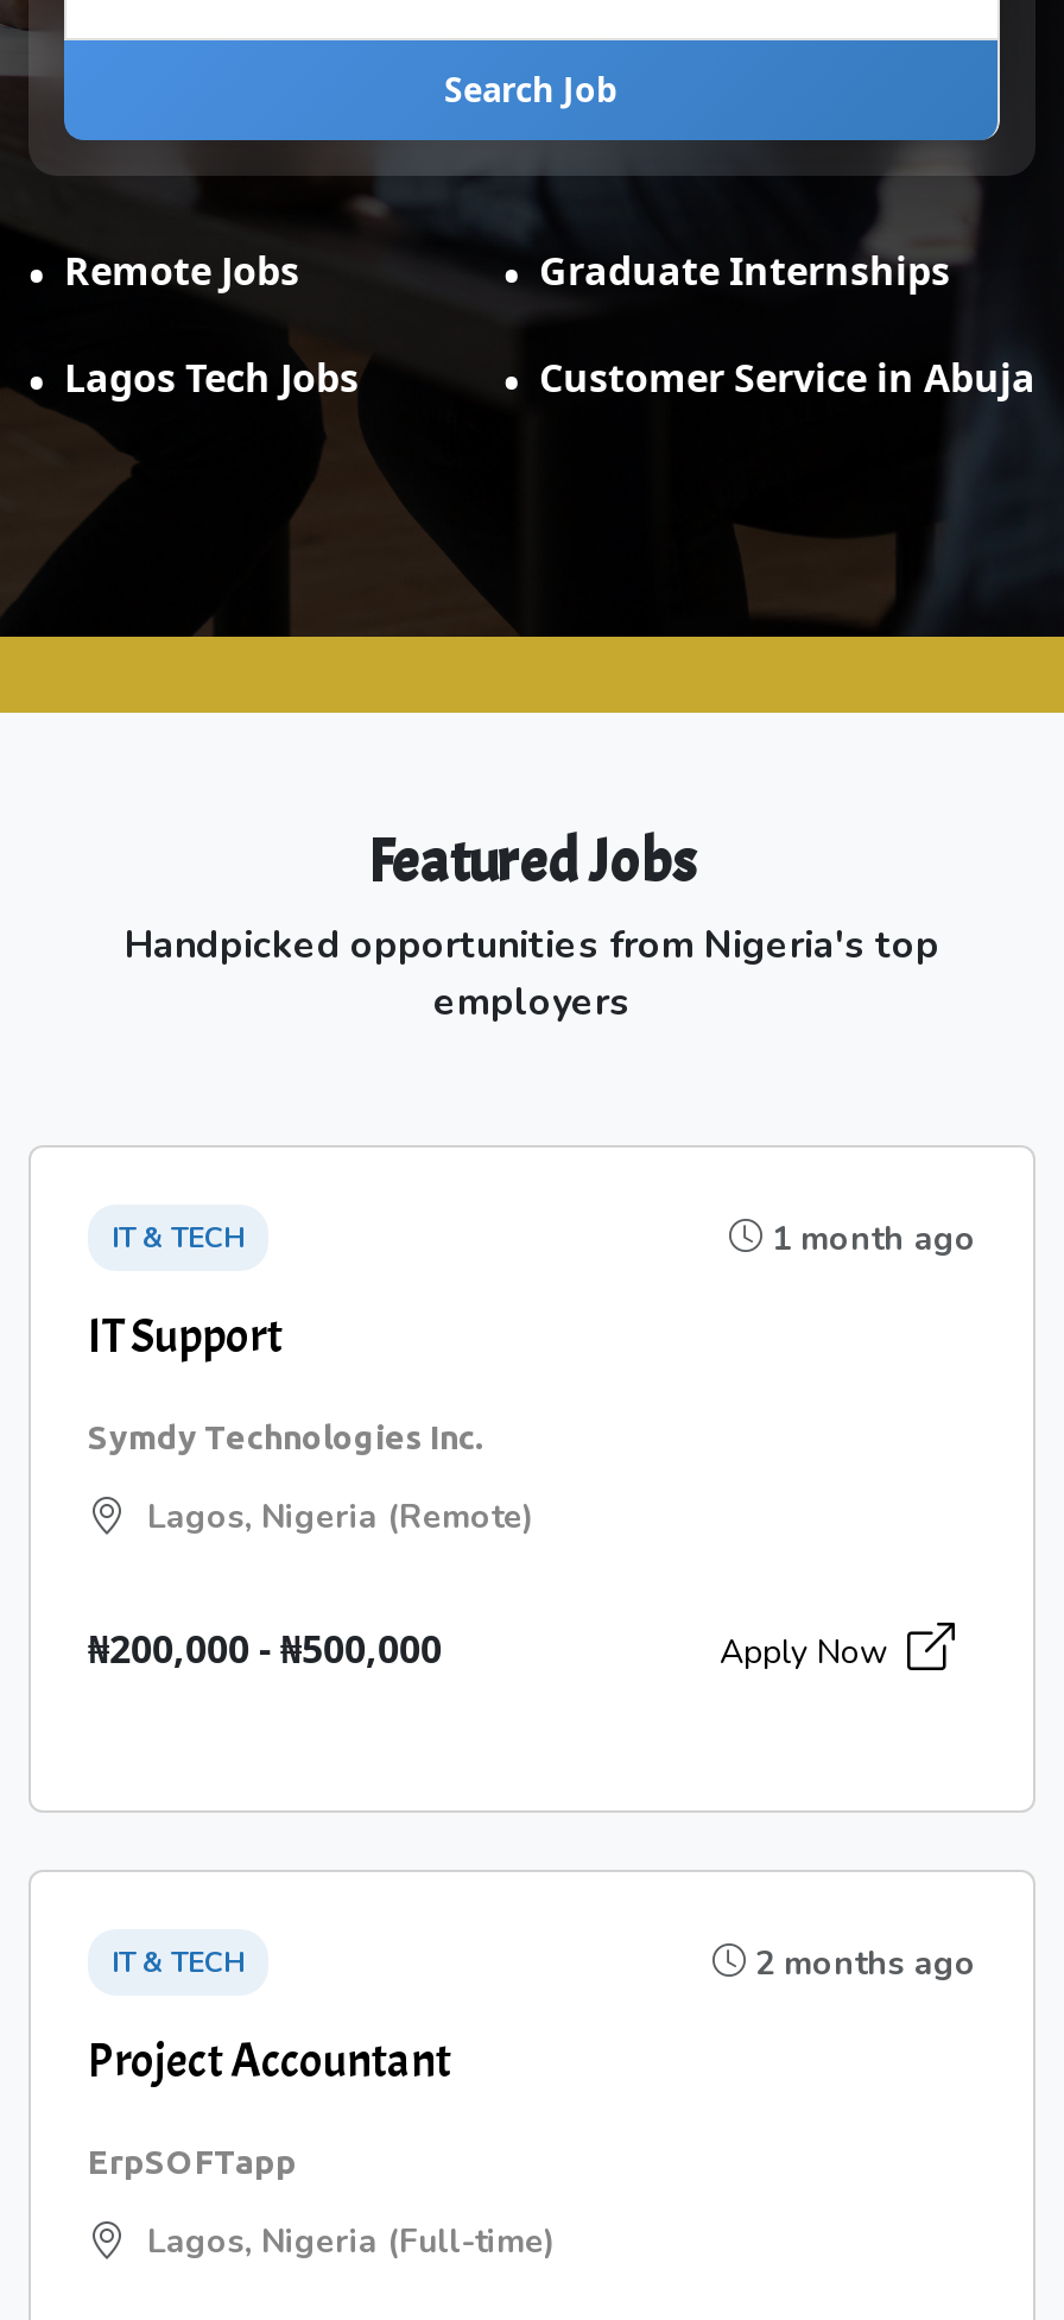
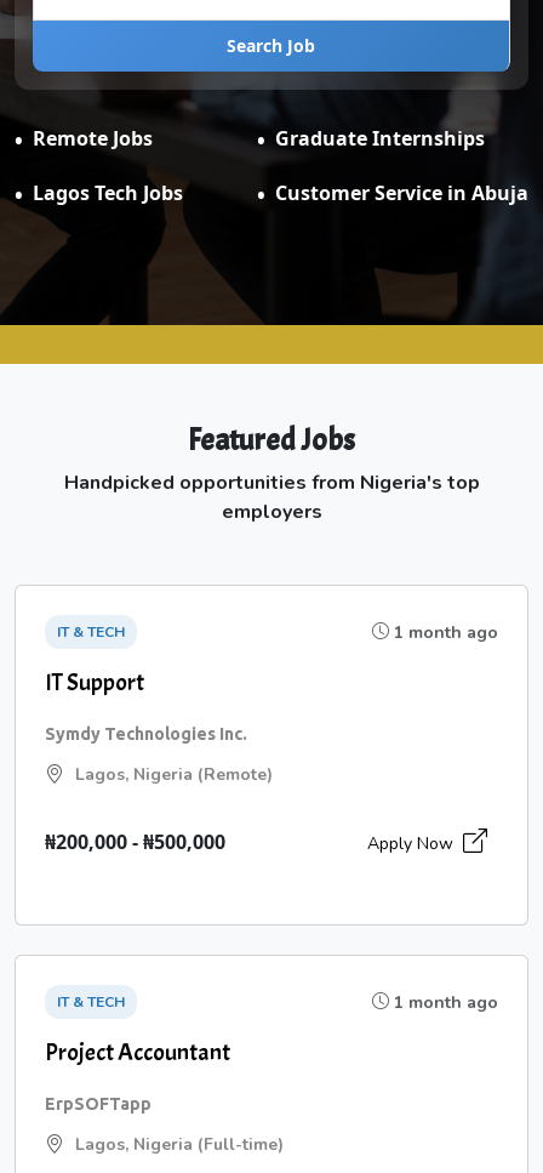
[755,1940,976,1985] 2 months ago -> [394,990,498,1013] 1 month ago

